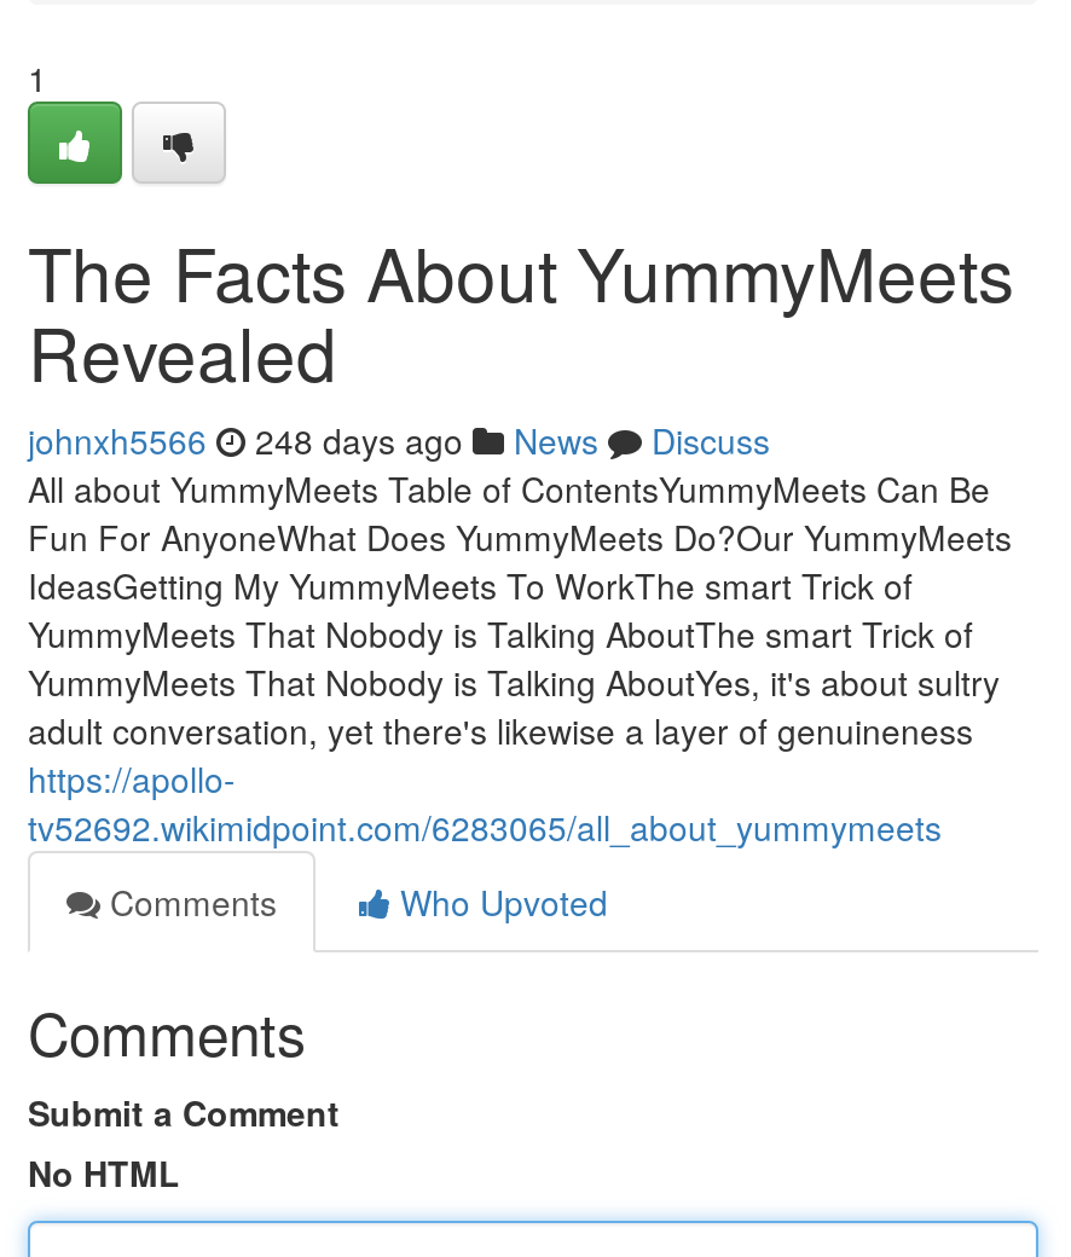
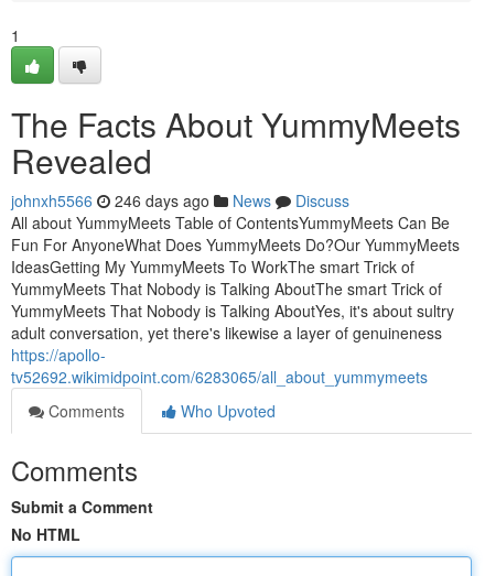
[28,416,770,464] johnxh5566 248 days ago News Discuss -> [11,189,349,211] johnxh5566 246 days ago News Discuss

